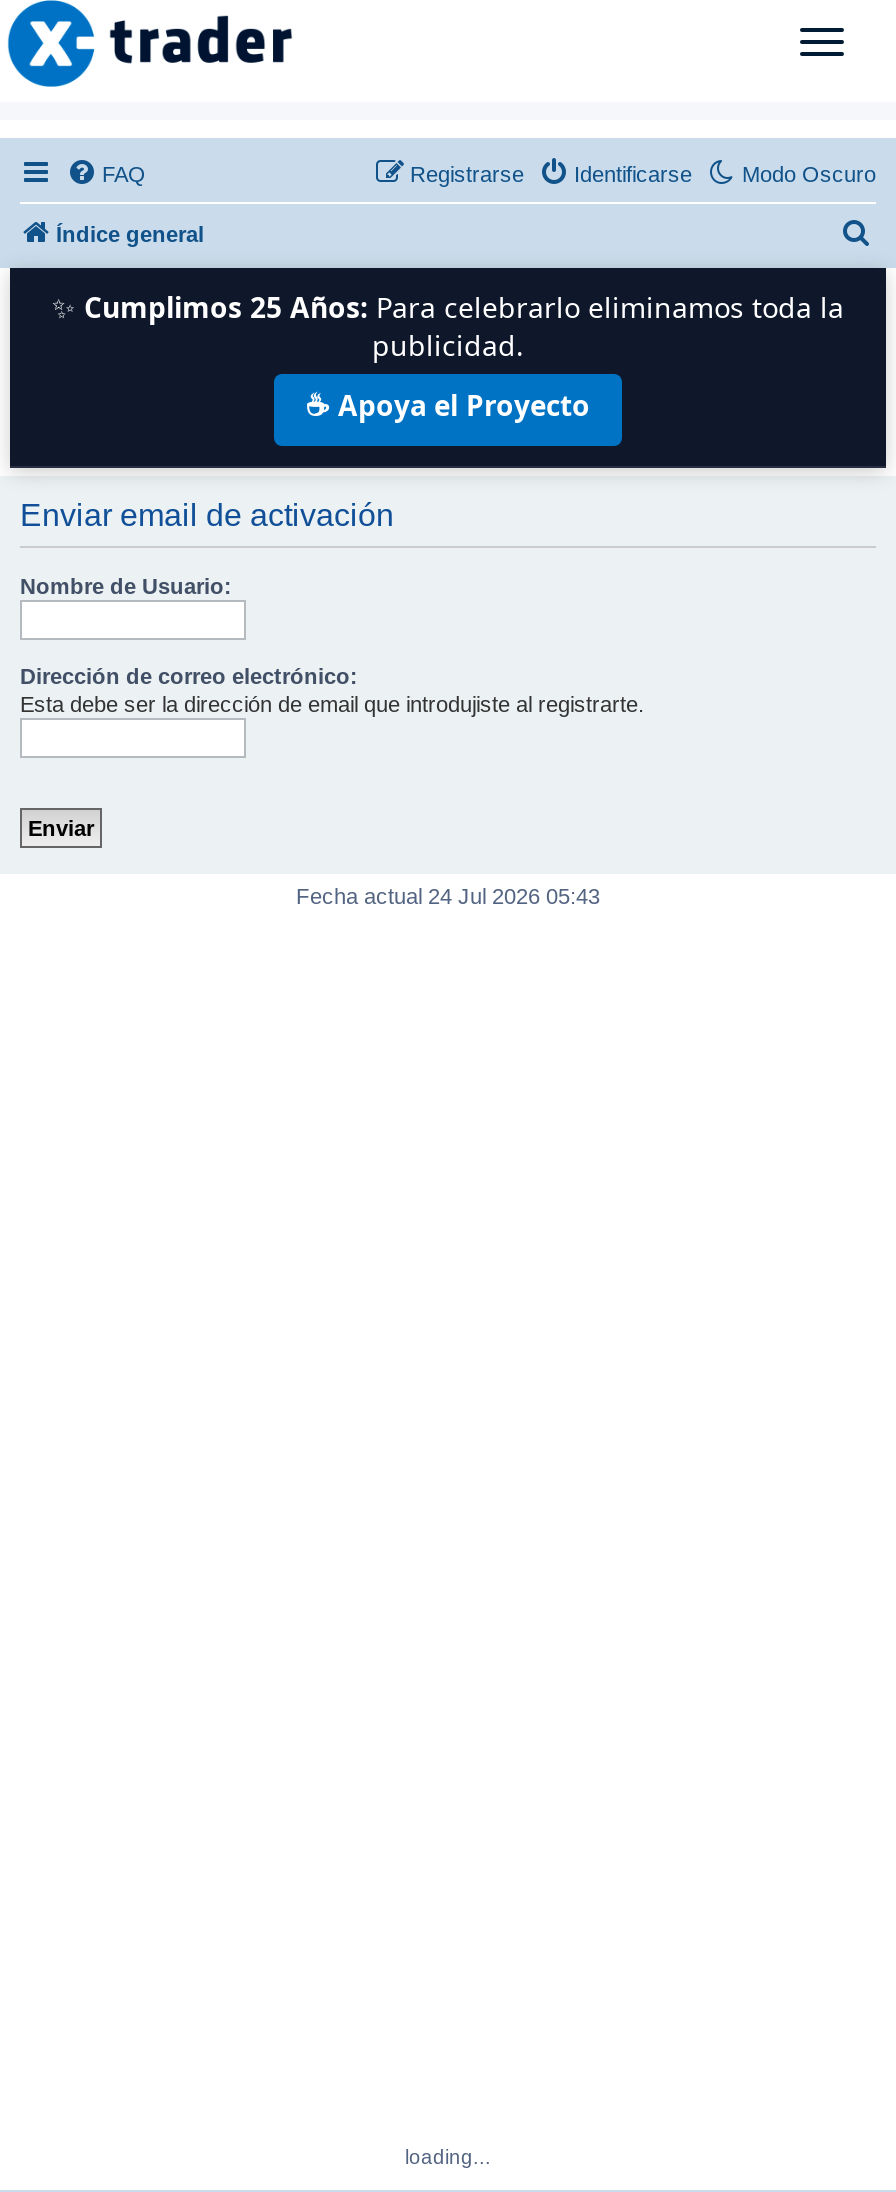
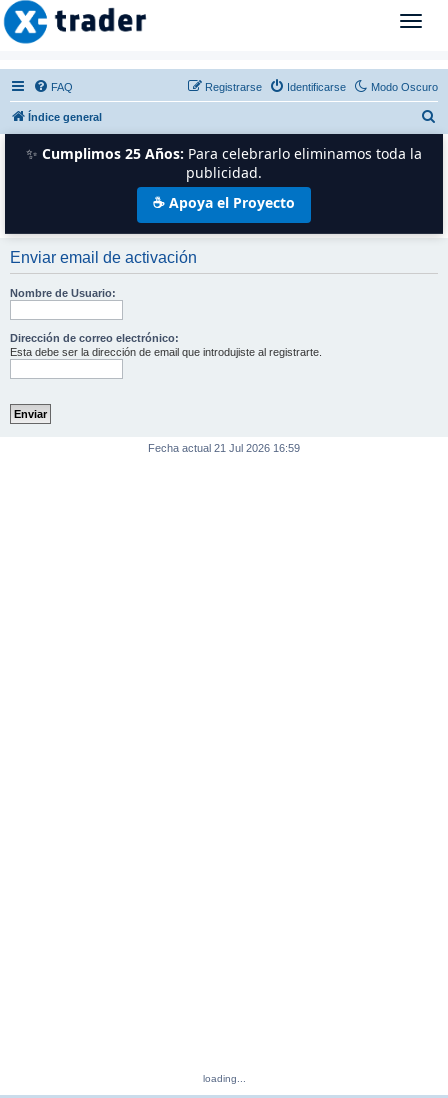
[296,884,600,908] Fecha actual 24 Jul 2026 05:43 -> [148,442,300,454] Fecha actual 21 Jul 2026 16:59

